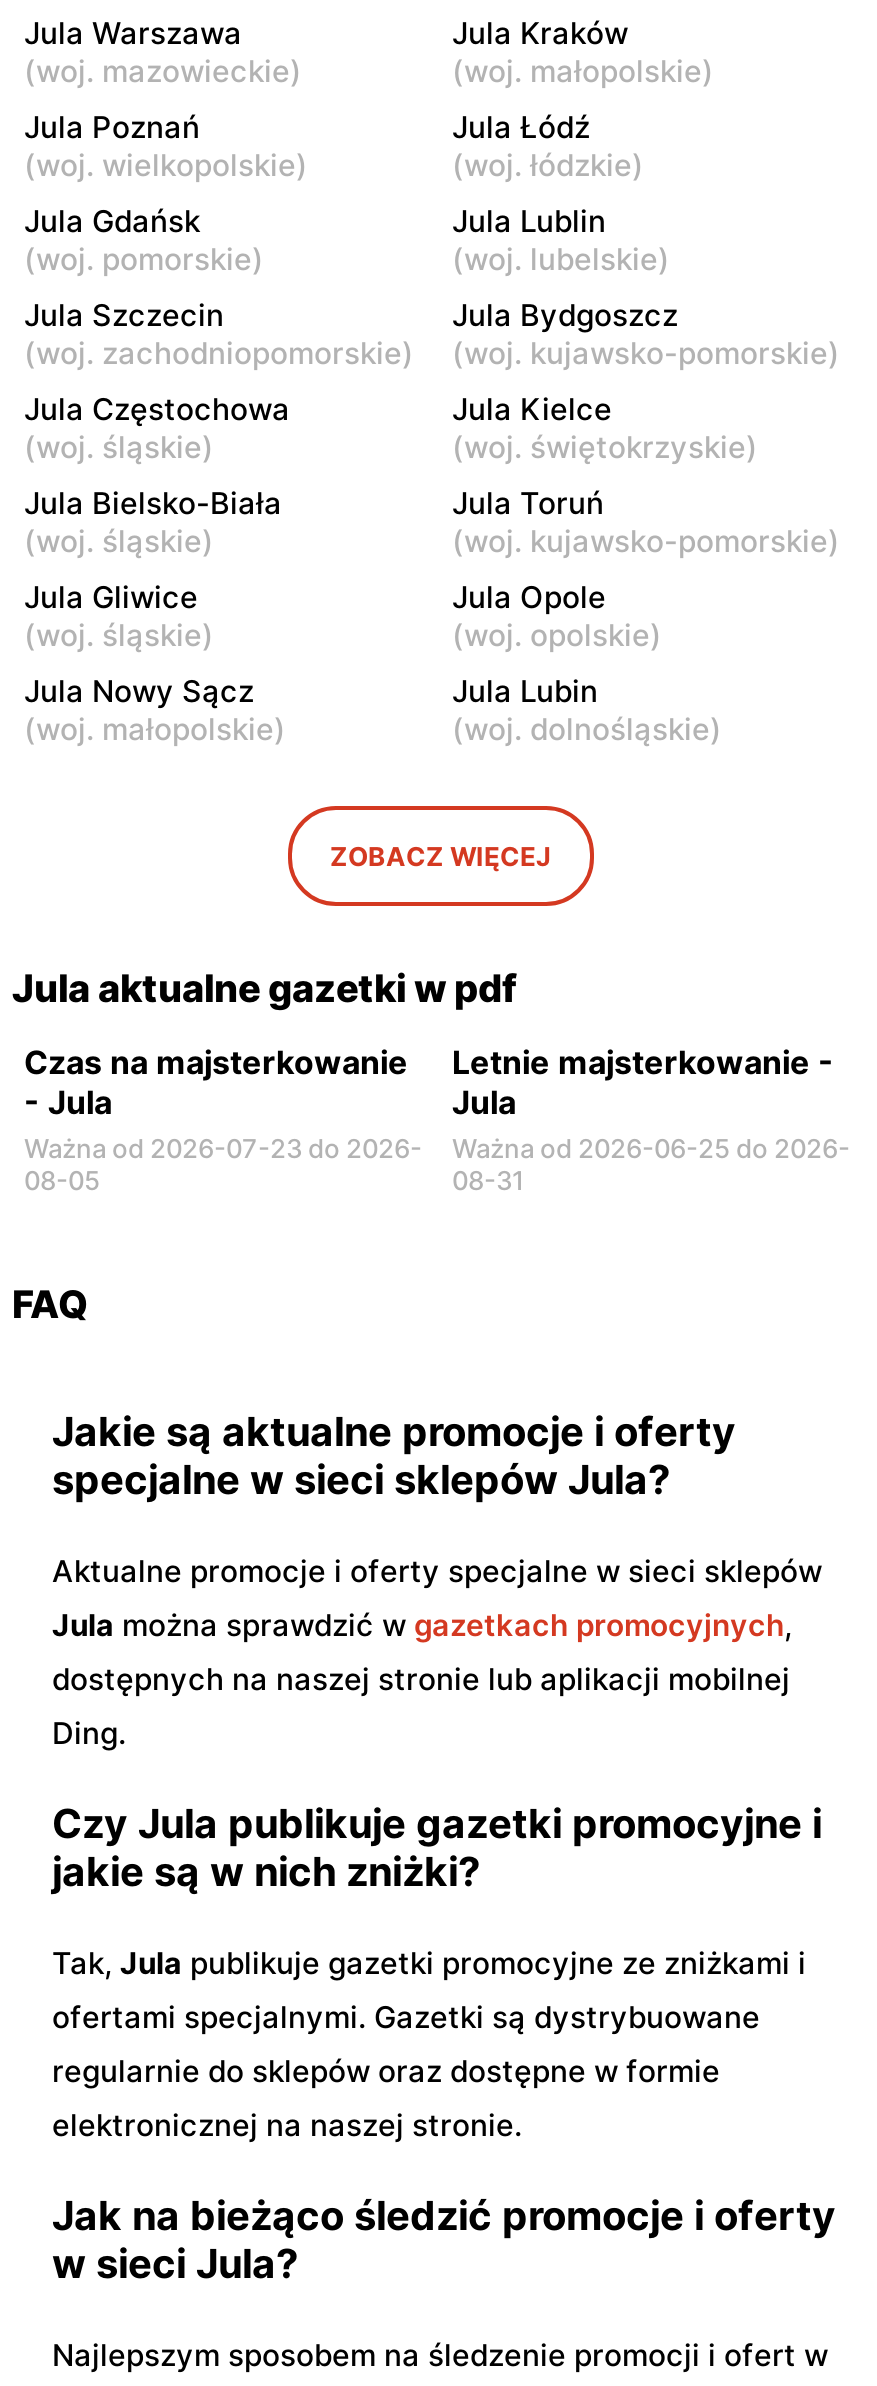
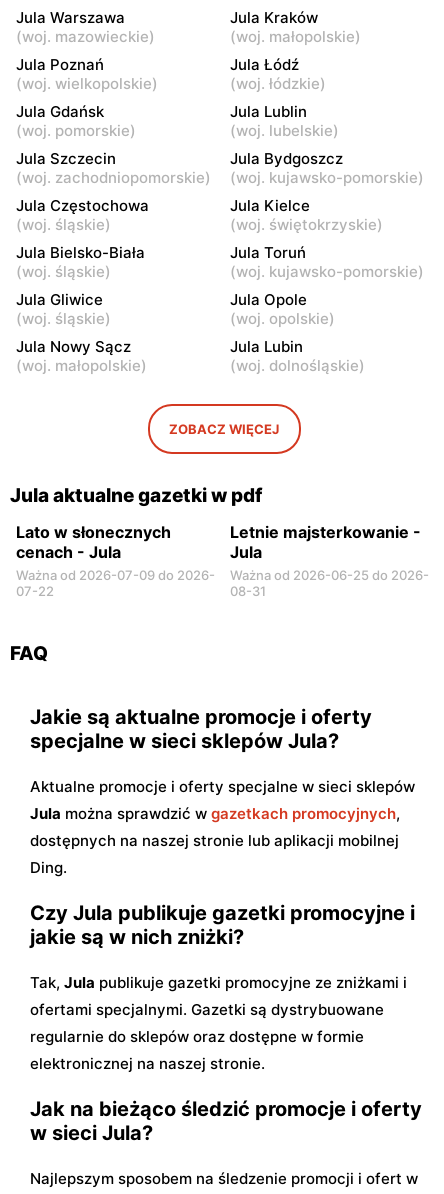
[24,1043,422,1197] Czas na majsterkowanie | - Jula | Ważna od 2026-07-23 do 2026- | 08-05 -> [16,522,215,599] Lato w słonecznych | cenach - Jula | Ważna od 2026-07-09 do 2026- | 07-22

